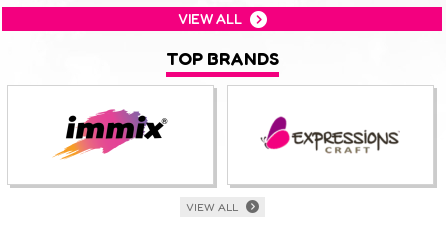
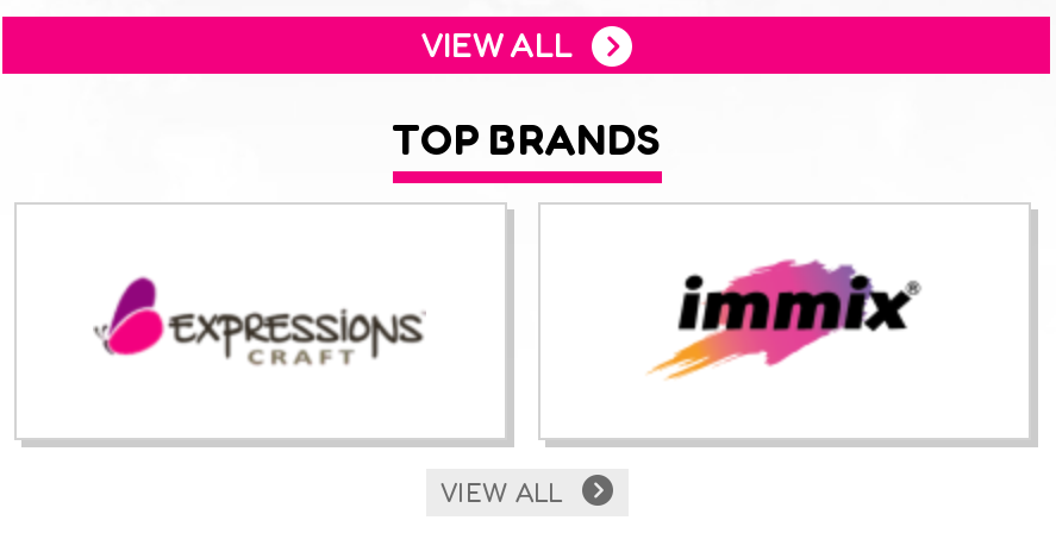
[41,108,178,160] [image] -> [93,259,424,378] [image]
[260,109,399,159] [image] -> [619,257,945,381] [image]

